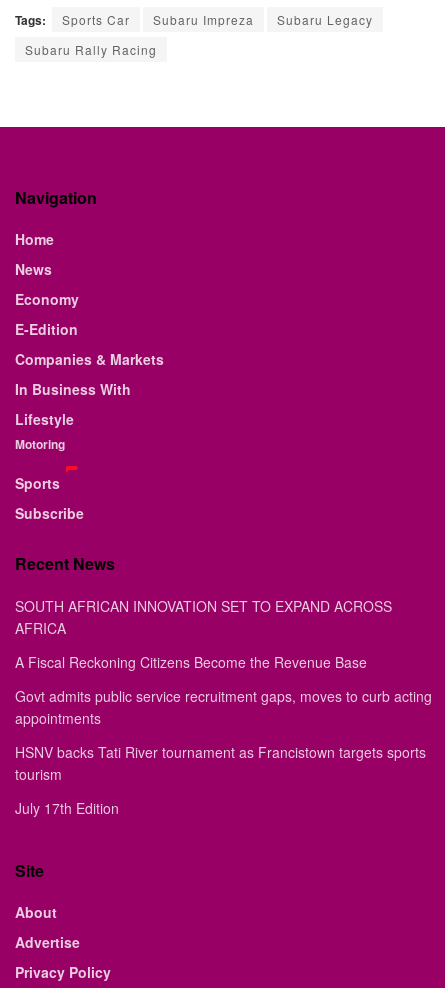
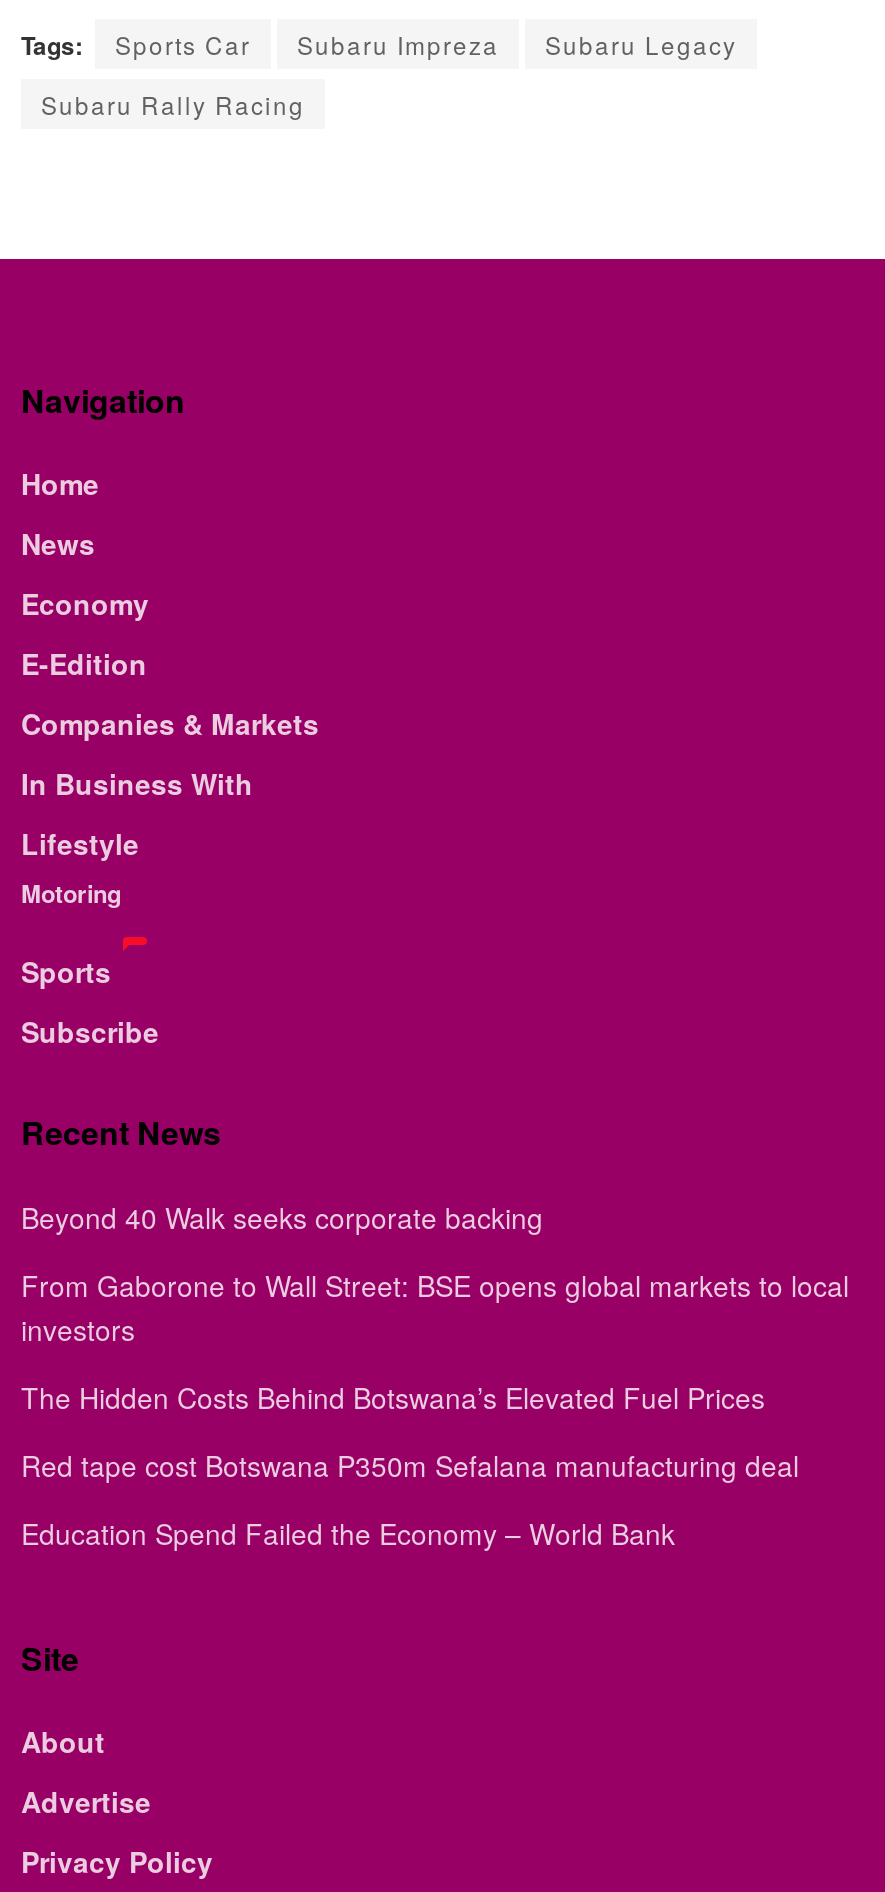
[15,596,392,638] SOUTH AFRICAN INNOVATION SET TO EXPAND ACROSS | AFRICA -> [21,1197,543,1237] Beyond 40 Walk seeks corporate backing
[15,652,367,672] A Fiscal Reckoning Citizens Become the Revenue Base -> [21,1265,849,1349] From Gaborone to Wall Street: BSE opens global markets to local | investors
[15,686,432,728] Govt admits public service recruitment gaps, moves to curb acting | appointments -> [21,1377,765,1417] The Hidden Costs Behind Botswana’s Elevated Fuel Prices
[15,742,426,784] HSNV backs Tati River tournament as Francistown targets sports | tourism -> [21,1445,799,1485] Red tape cost Botswana P350m Sefalana manufacturing deal
[15,798,119,818] July 17th Edition -> [21,1513,675,1553] Education Spend Failed the Economy – World Bank

